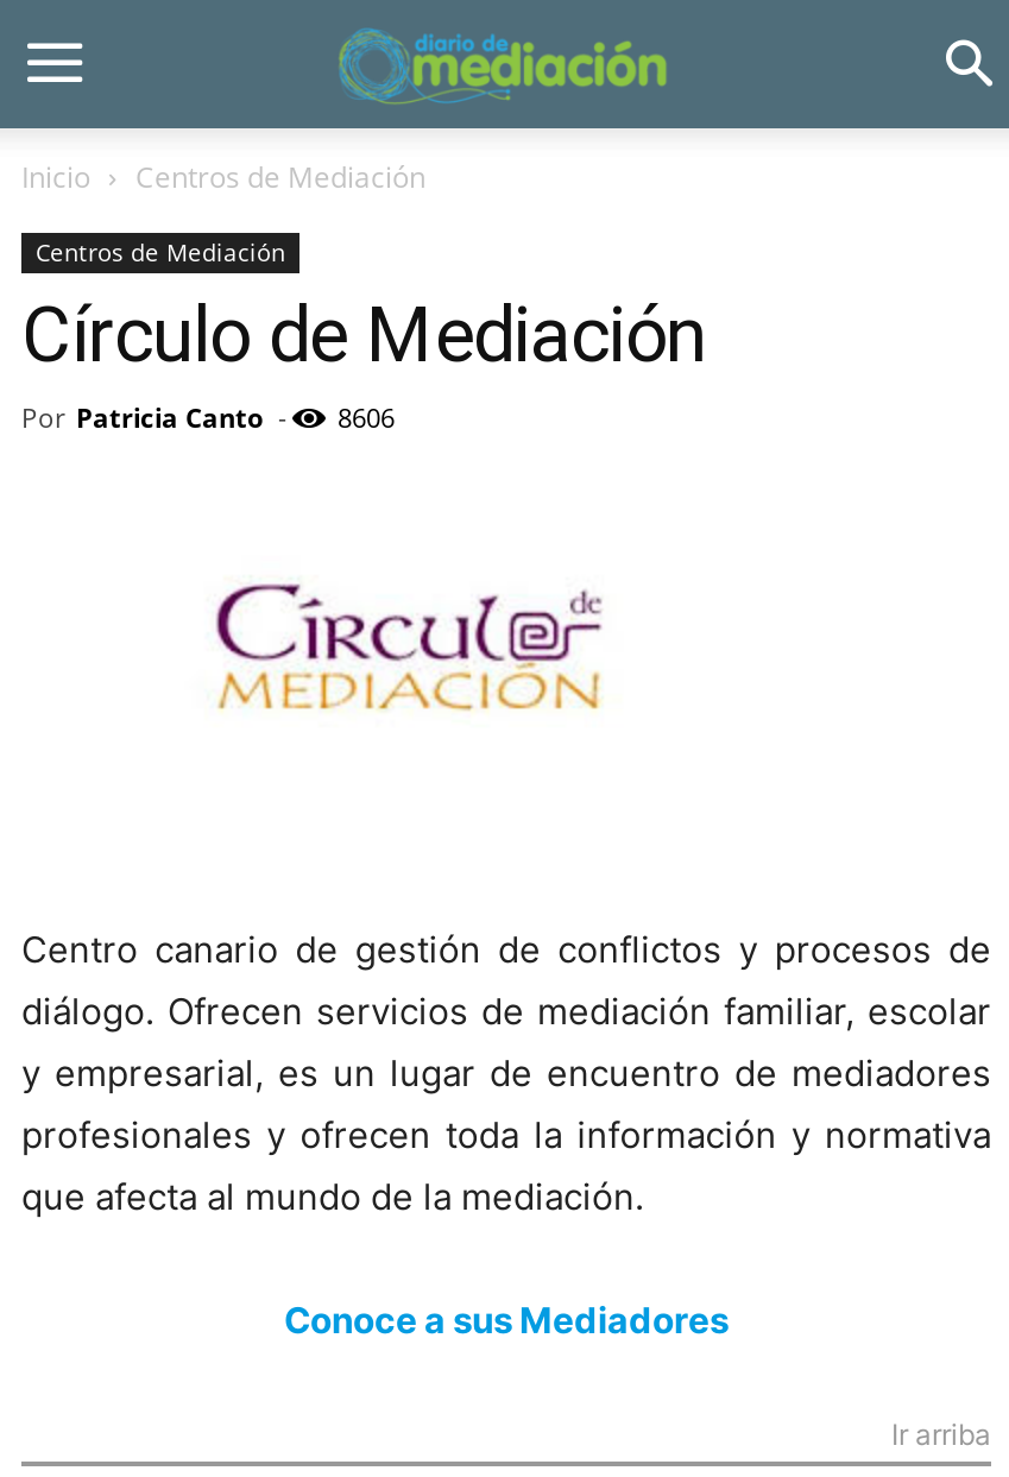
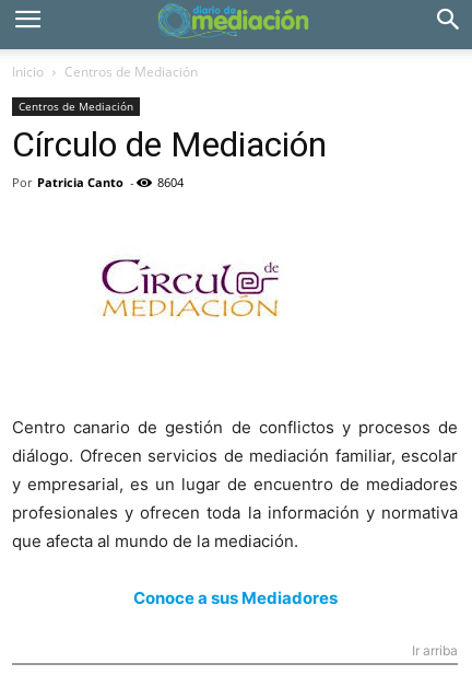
[21,399,395,435] Por Patricia Canto - 8606 -> [12,174,184,190] Por Patricia Canto - 8604

